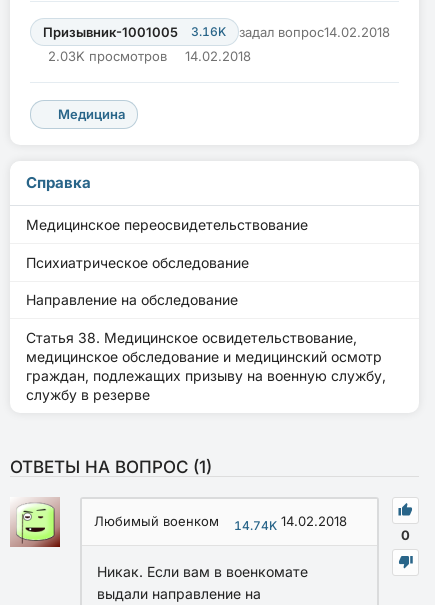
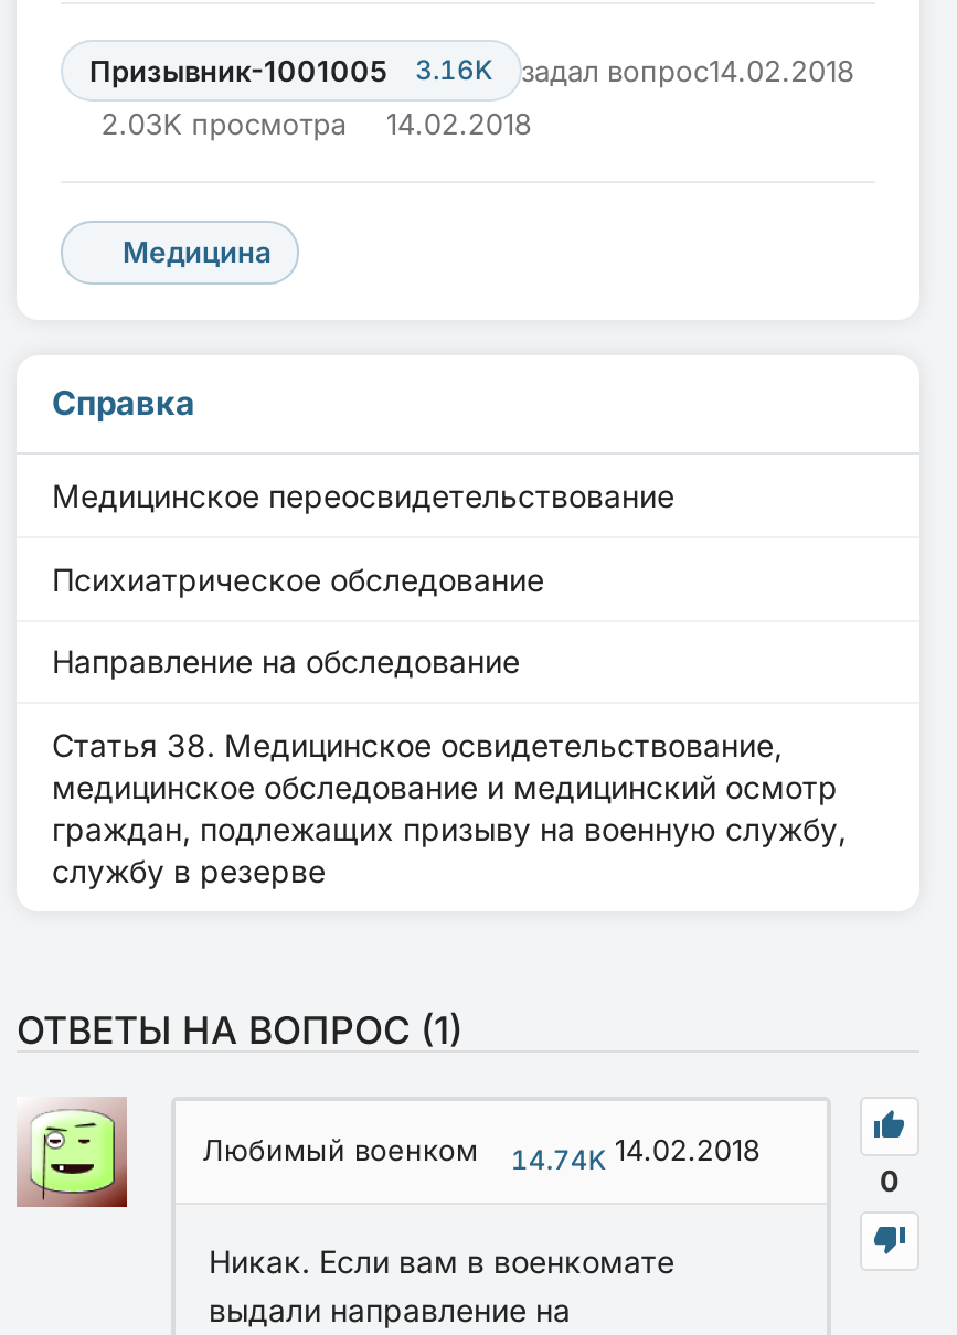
[48,47,251,63] 2.03K просмотров 14.02.2018 -> [101,105,532,140] 2.03K просмотра 14.02.2018

